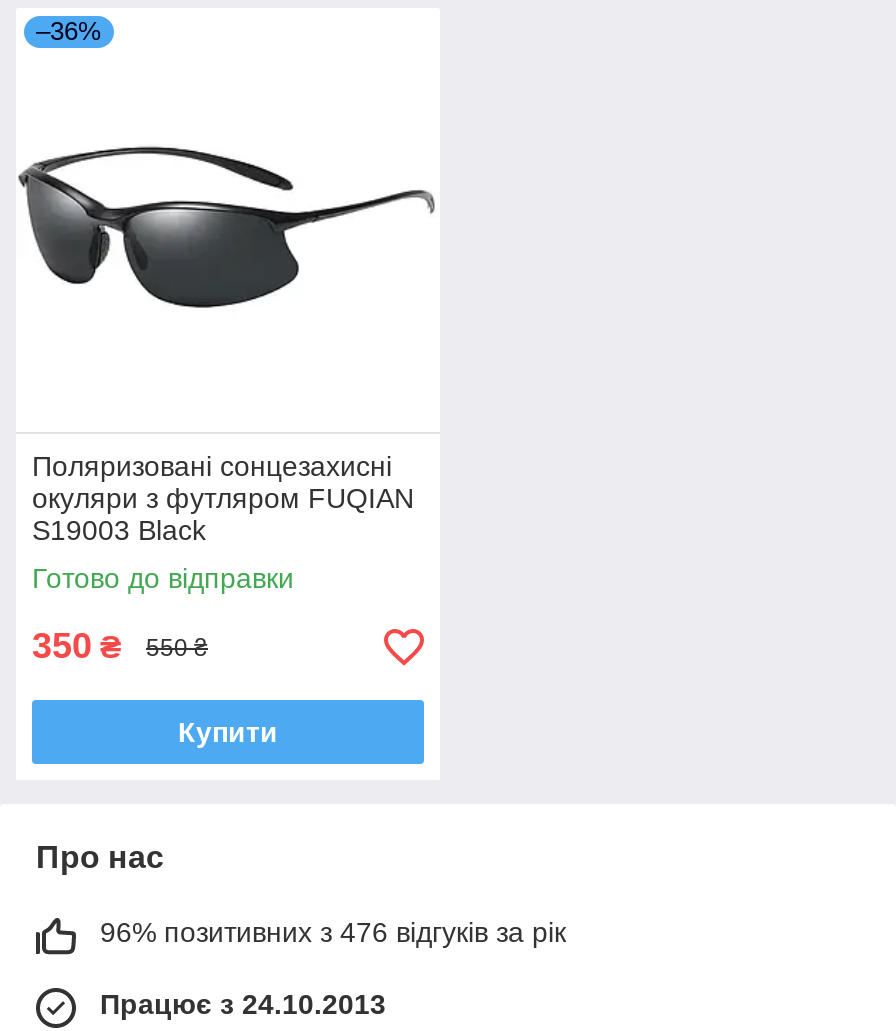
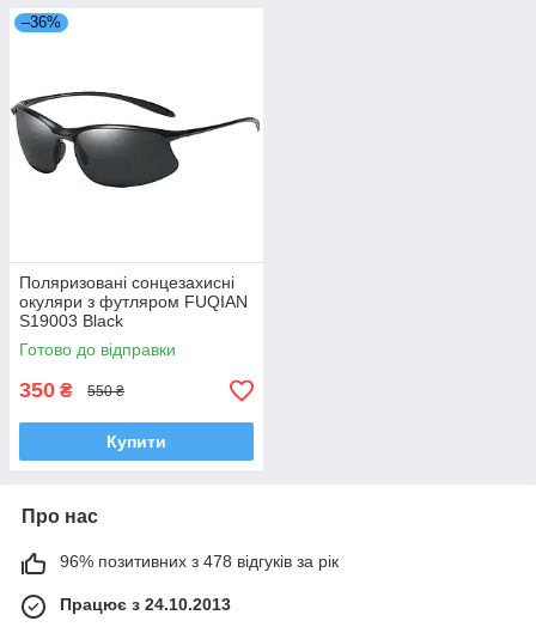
[100,917,566,949] 96% позитивних з 476 відгуків за рік -> [60,552,339,571] 96% позитивних з 478 відгуків за рік

